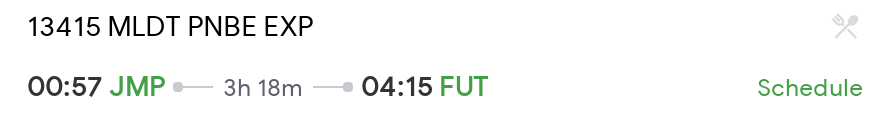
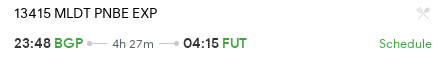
[27,68,303,104] 00:57 JMP | 3h 18m -> [14,34,154,52] 23:48 BGP | 4h 27m

